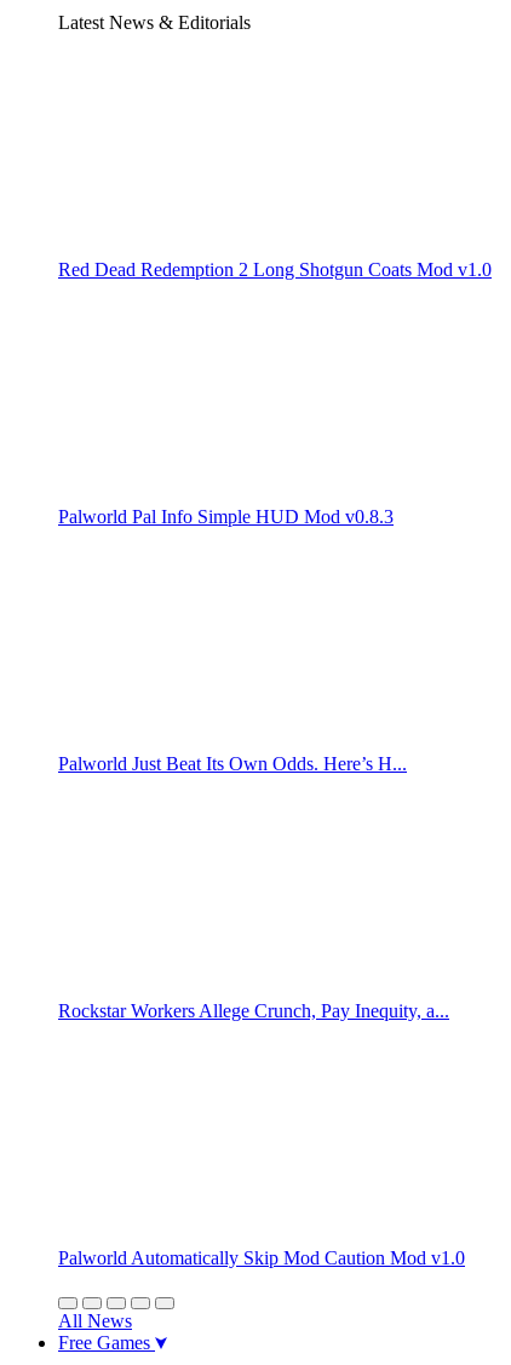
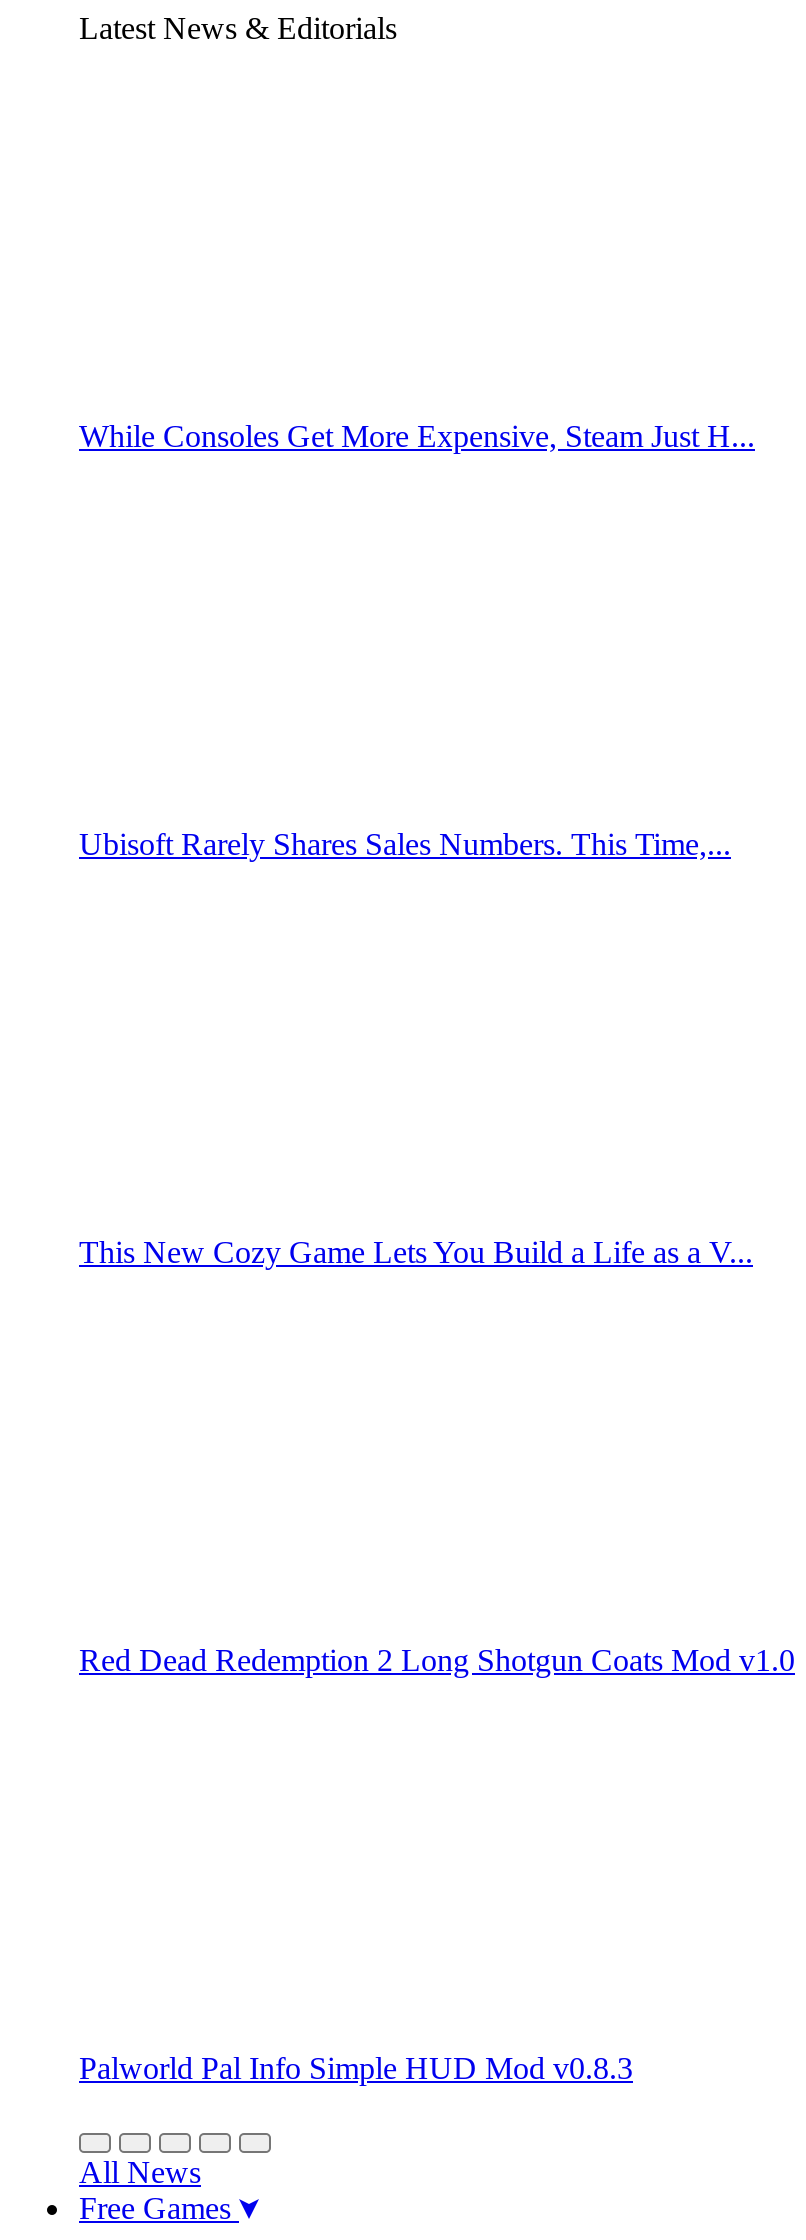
none -> [79,419,755,453] While Consoles Get More Expensive, Steam Just H...
none -> [79,827,731,861] Ubisoft Rarely Shares Sales Numbers. This Time,...
none -> [79,1235,753,1269] This New Cozy Game Lets You Build a Life as a V...
moved [58,259,492,527] -> [79,1643,795,2085]: Red Dead Redemption 2 Long Shotgun Coats Mod v1.0 | Palworld Pal Info Simple HUD Mod v0.8.3
[58,753,407,774] Palworld Just Beat Its Own Odds. Here’s H... -> none
[58,1000,449,1021] Rockstar Workers Allege Crunch, Pay Inequity, a... -> none
[58,1248,465,1268] Palworld Automatically Skip Mod Caution Mod v1.0 -> none

